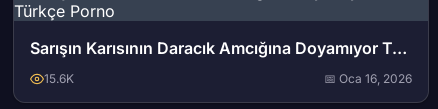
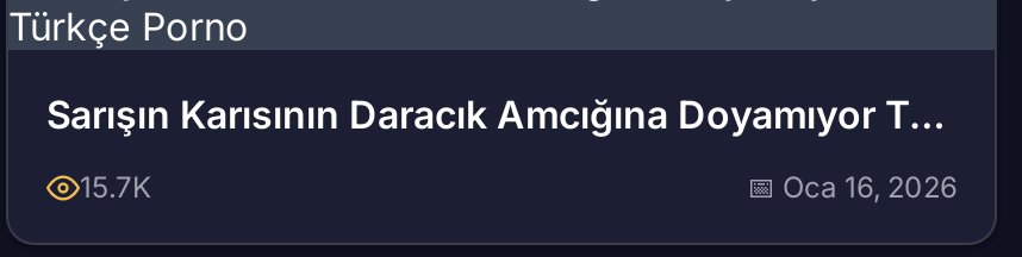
[44,71,74,86] 15.6K -> [80,169,151,205] 15.7K

